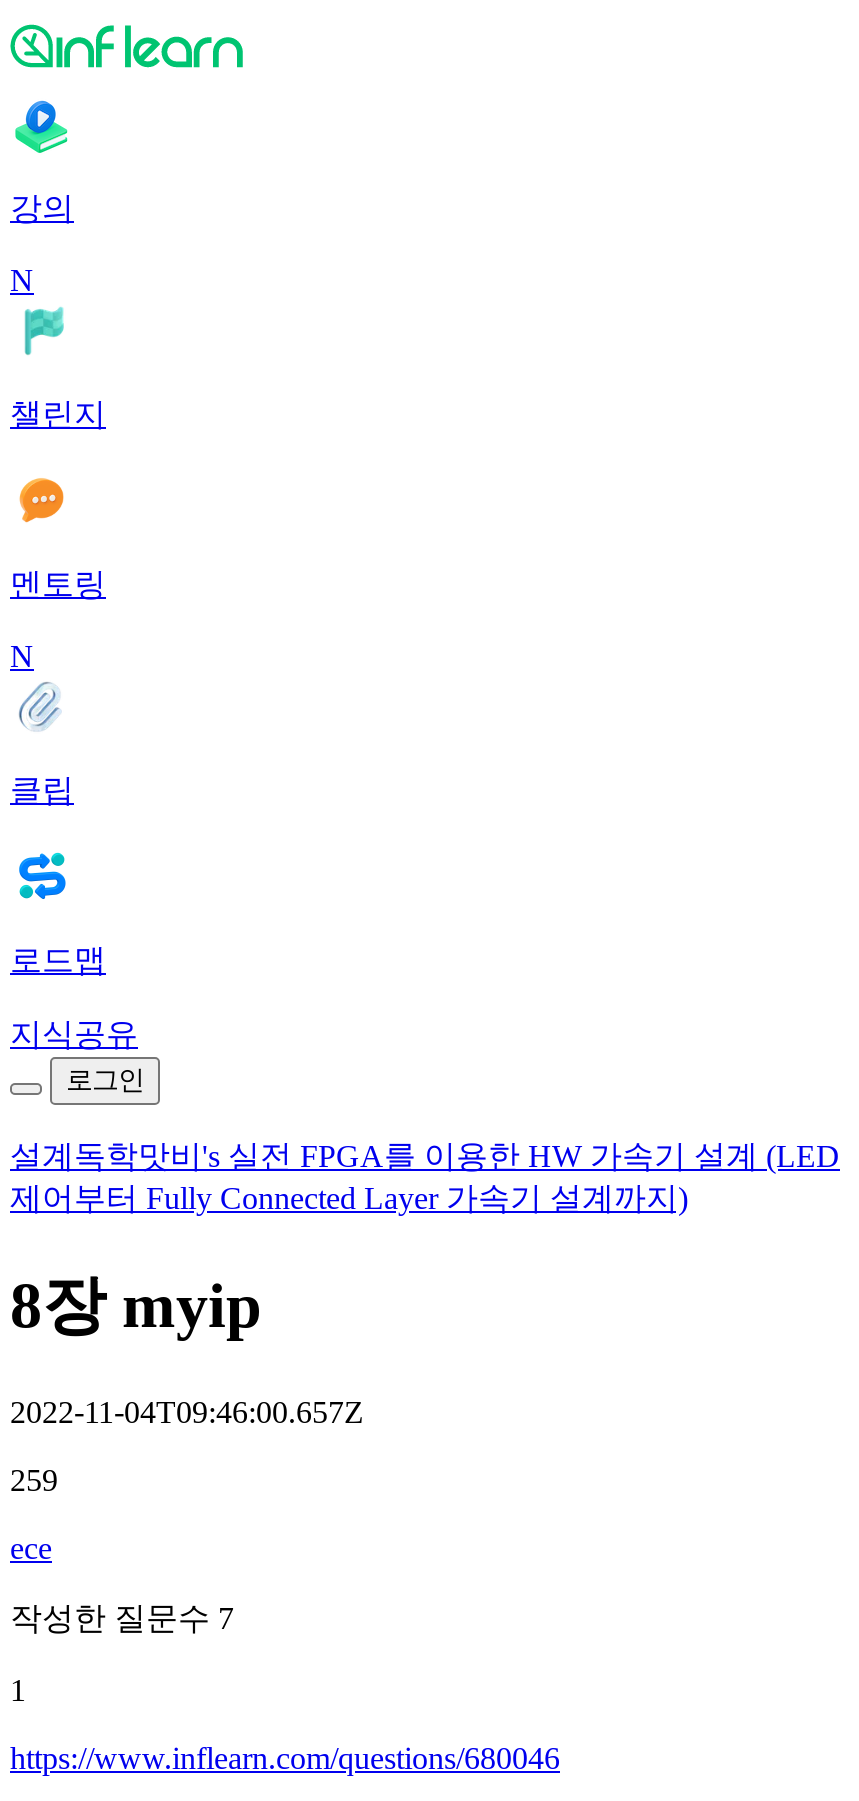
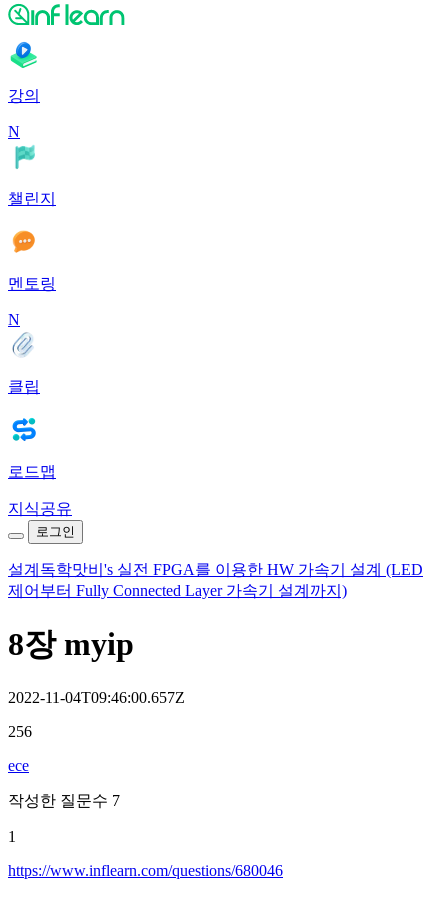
[10,1463,58,1497] 259 -> [8,723,32,740] 256

